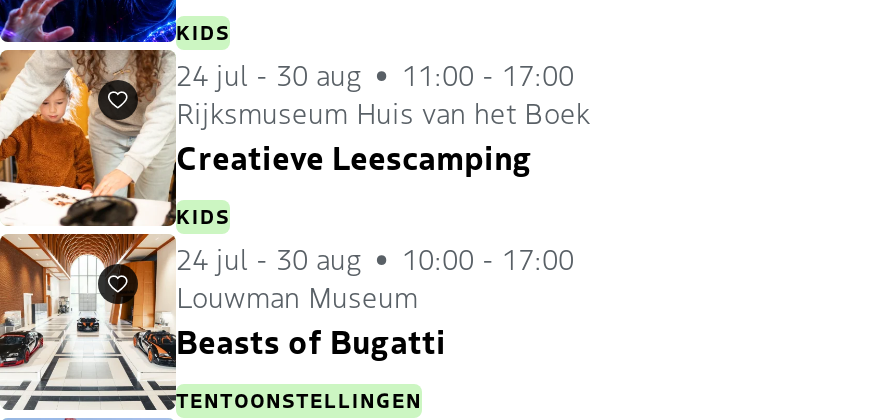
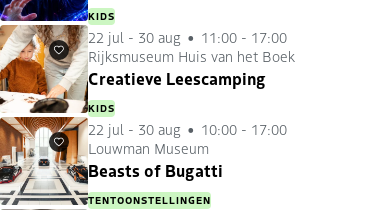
[176,54,574,94] 24 jul - 30 aug 11:00 - 17:00 -> [88,27,287,47] 22 jul - 30 aug 11:00 - 17:00
[176,238,574,278] 24 jul - 30 aug 10:00 - 17:00 -> [88,119,287,139] 22 jul - 30 aug 10:00 - 17:00

